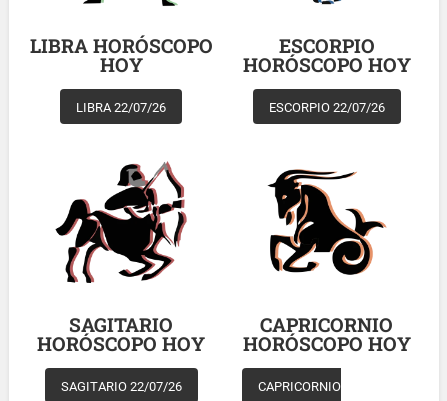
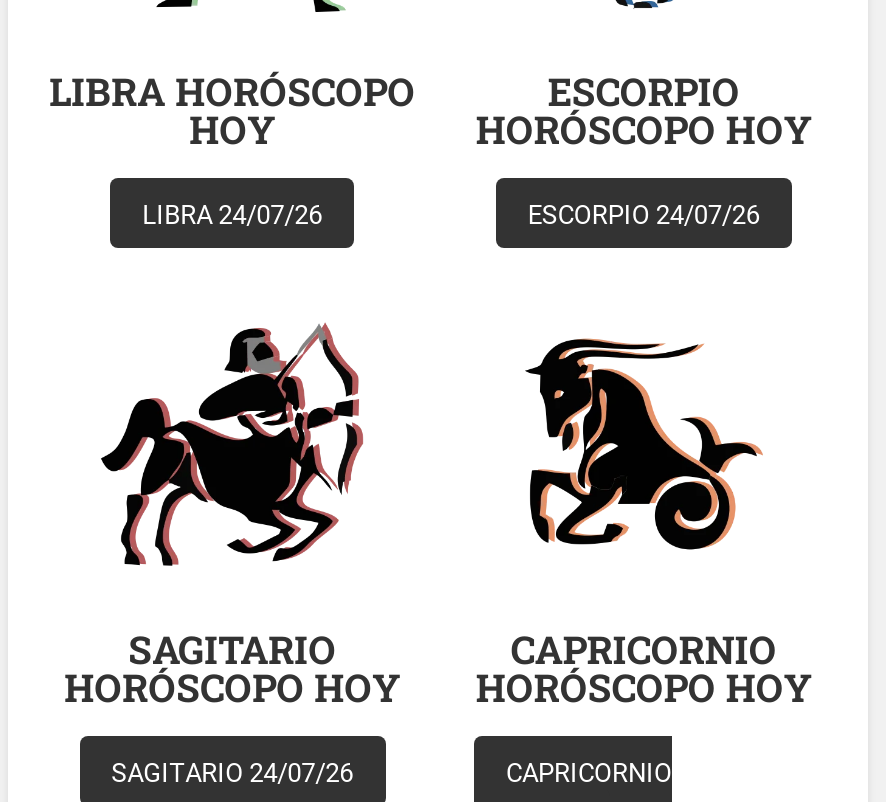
[76,100,166,115] LIBRA 22/07/26 -> [142,199,322,229] LIBRA 24/07/26
[269,100,385,115] ESCORPIO 22/07/26 -> [528,199,760,229] ESCORPIO 24/07/26
[61,379,182,394] SAGITARIO 22/07/26 -> [111,758,353,788] SAGITARIO 24/07/26

